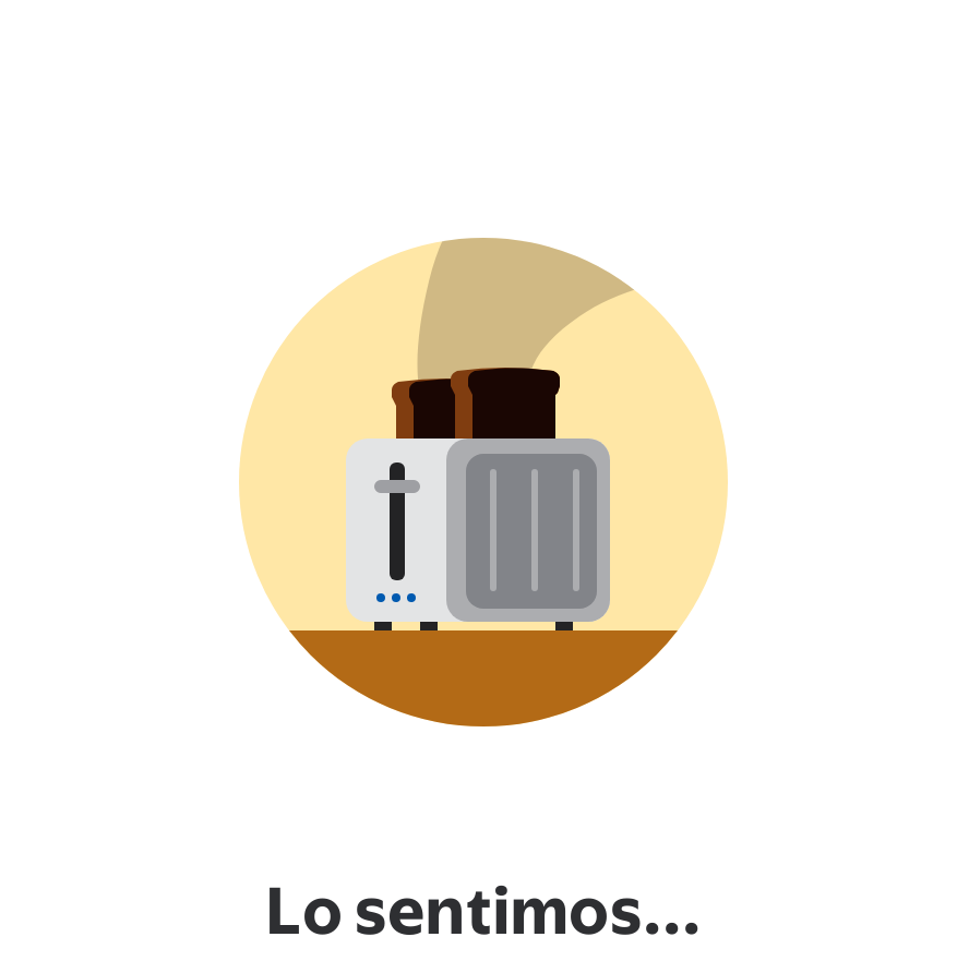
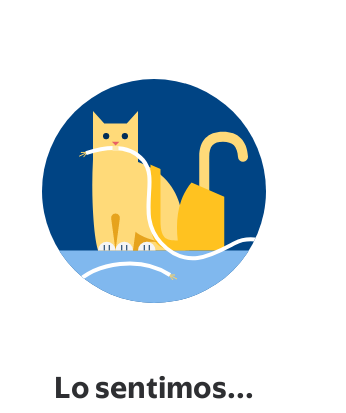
[239,236,728,729] [image] -> [41,78,267,304] [image]

